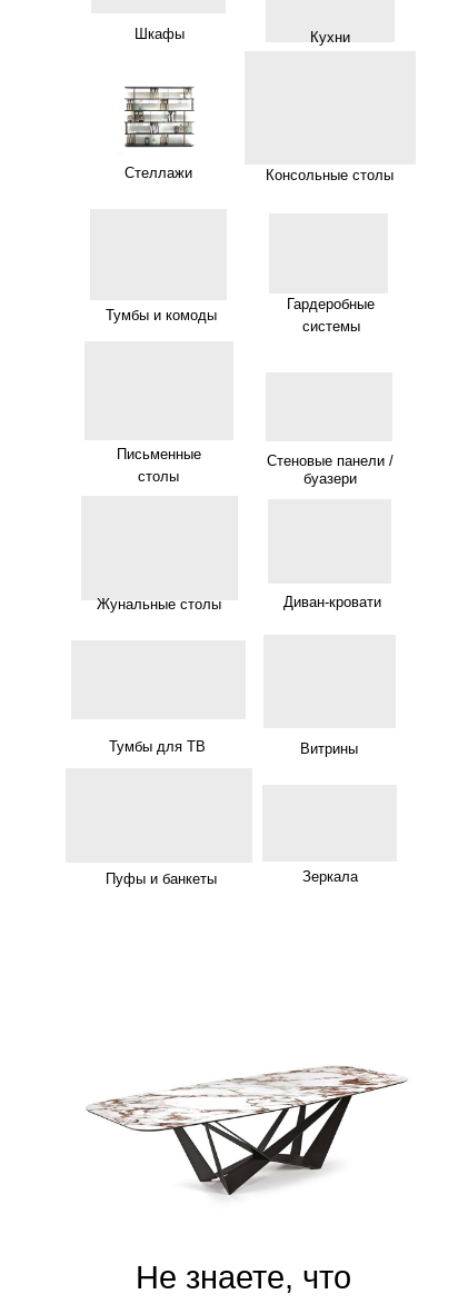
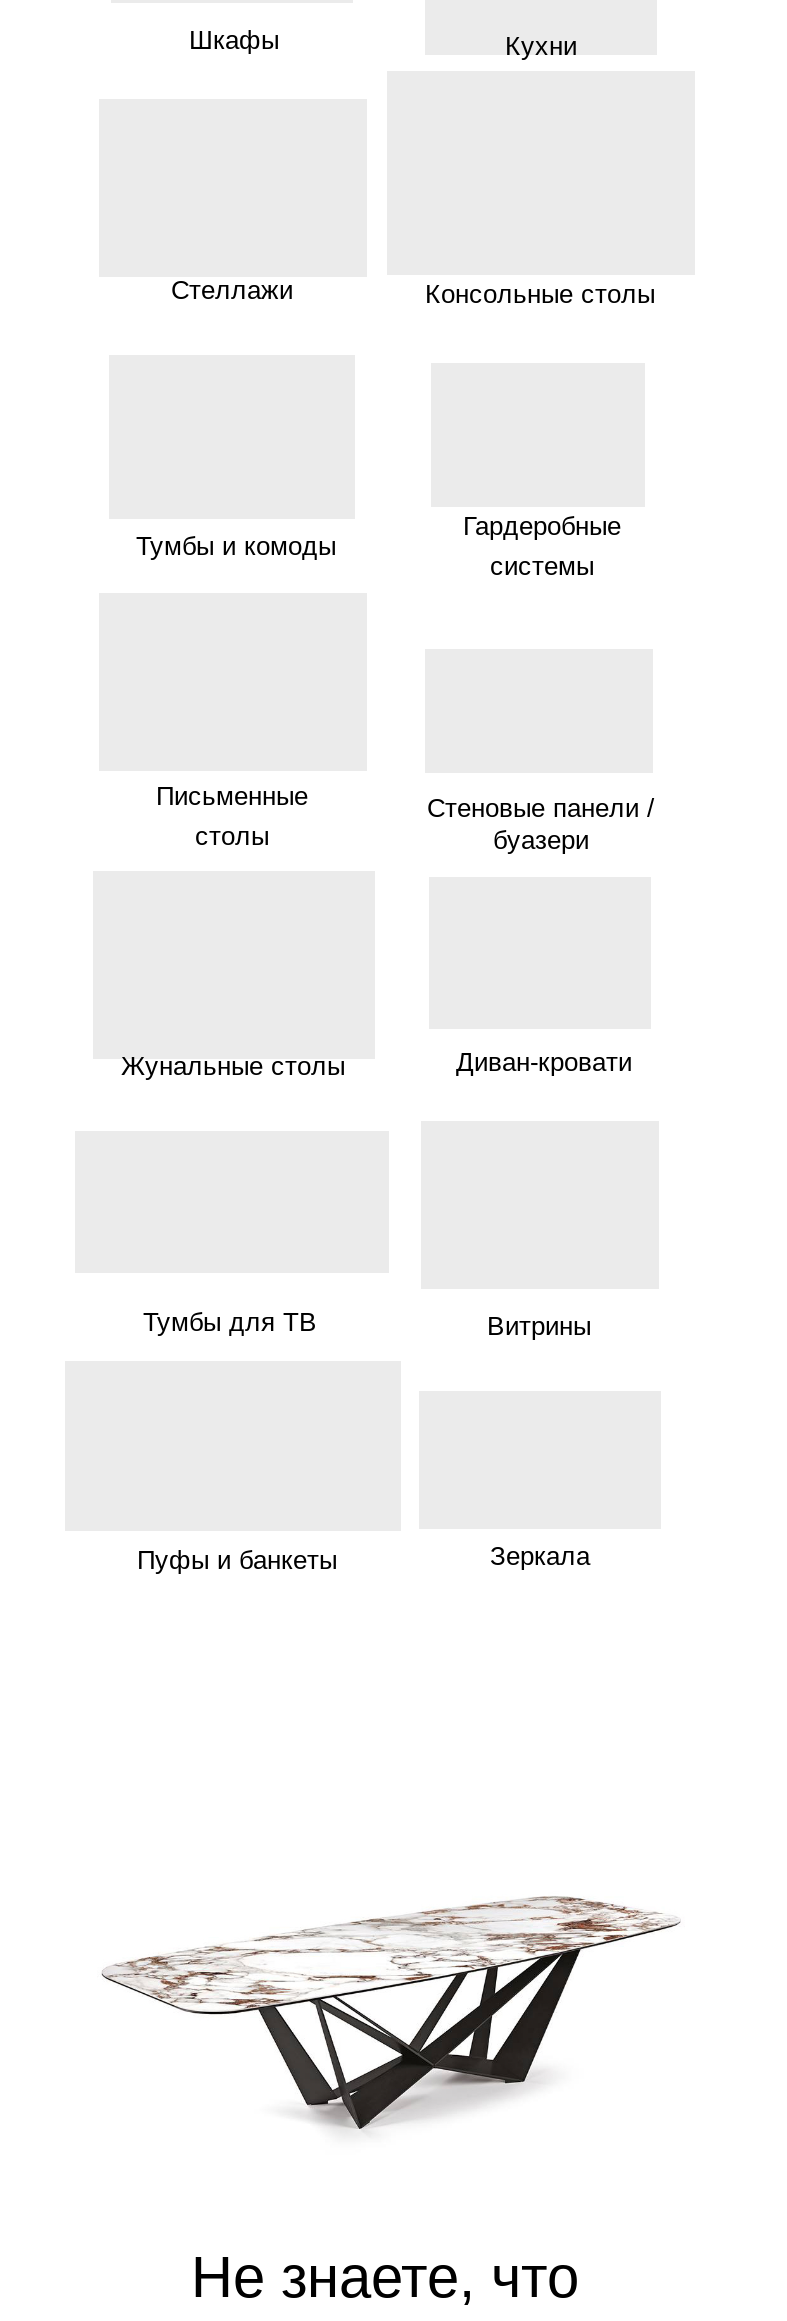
[125,86,195,148] [image] -> none

